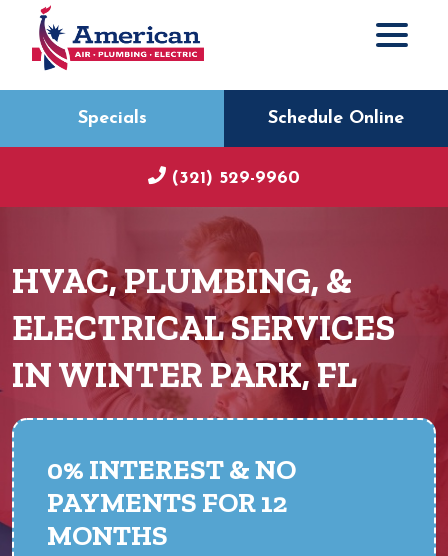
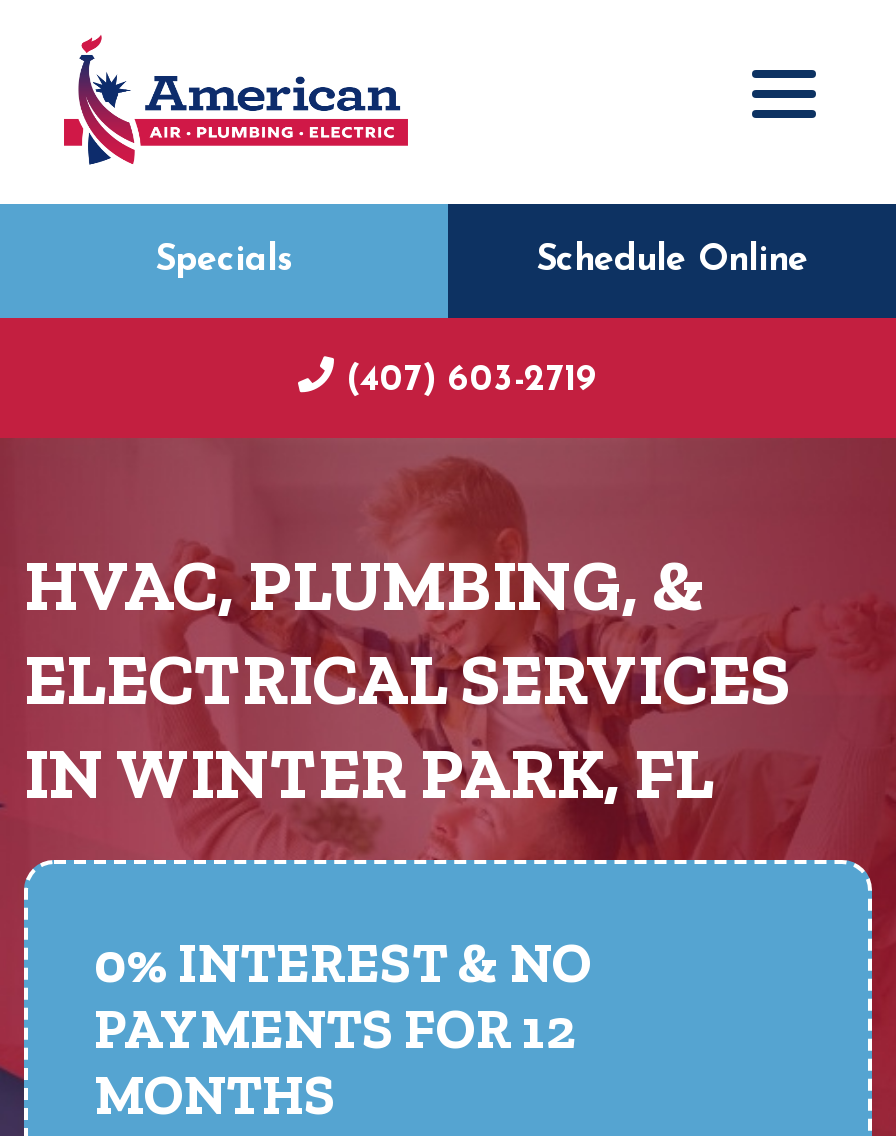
[172,169,300,188] (321) 529-9960 -> [346,362,598,400] (407) 603-2719

